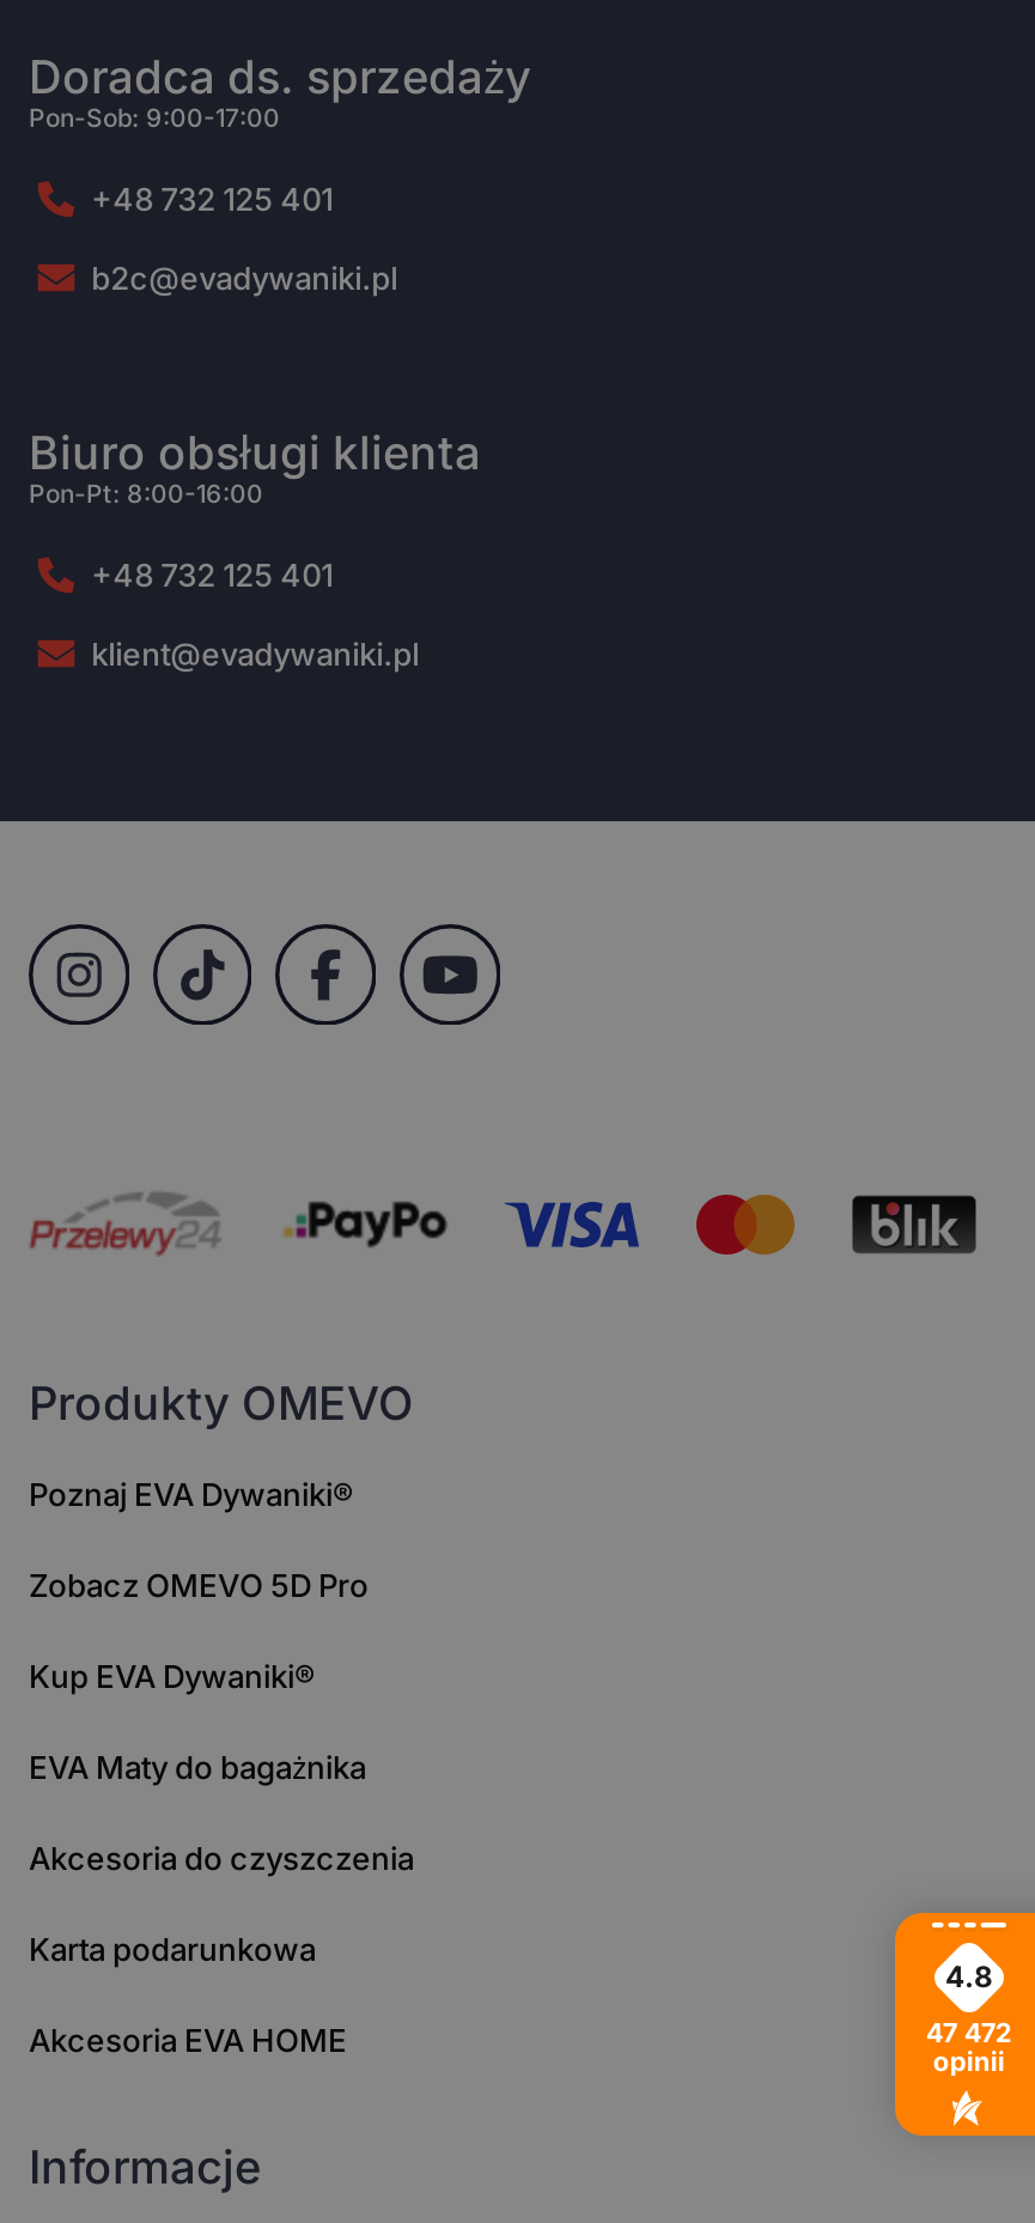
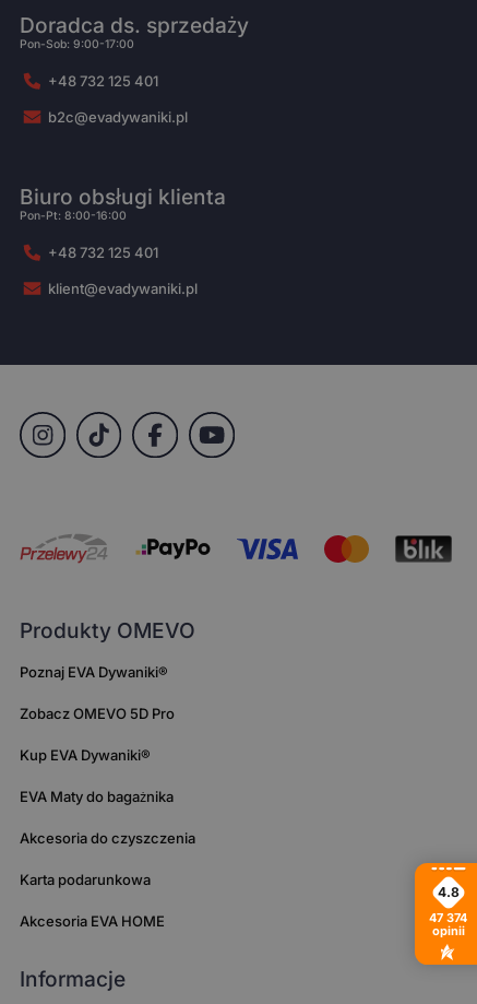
[926,2017,1012,2051] 47 472 -> [429,911,468,926] 47 374

